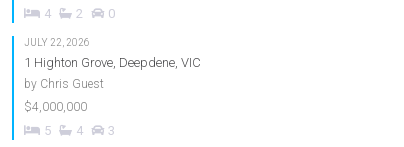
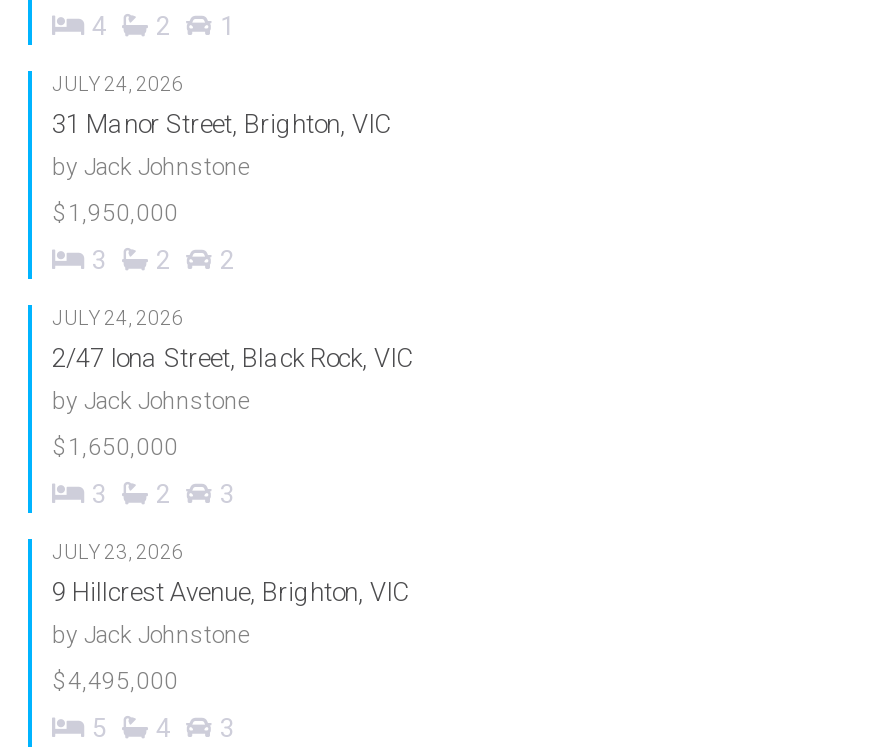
[24,6,201,114] 0 | JULY 22, 2026 | 1 Highton Grove, Deepdene, VIC | by Chris Guest | $4,000,000 -> [52,10,414,694] 1 | JULY 24, 2026 | 31 Manor Street, Brighton, VIC | by Jack Johnstone | $1,950,000 | 3 | 2 | 2 | JULY 24, 2026 | 2/47 Iona Street, Black Rock, VIC | by Jack Johnstone | $1,650,000 | 3 | 2 | 3 | JULY 23, 2026 | 9 Hillcrest Avenue, Brighton, VIC | by Jack Johnstone | $4,495,000

